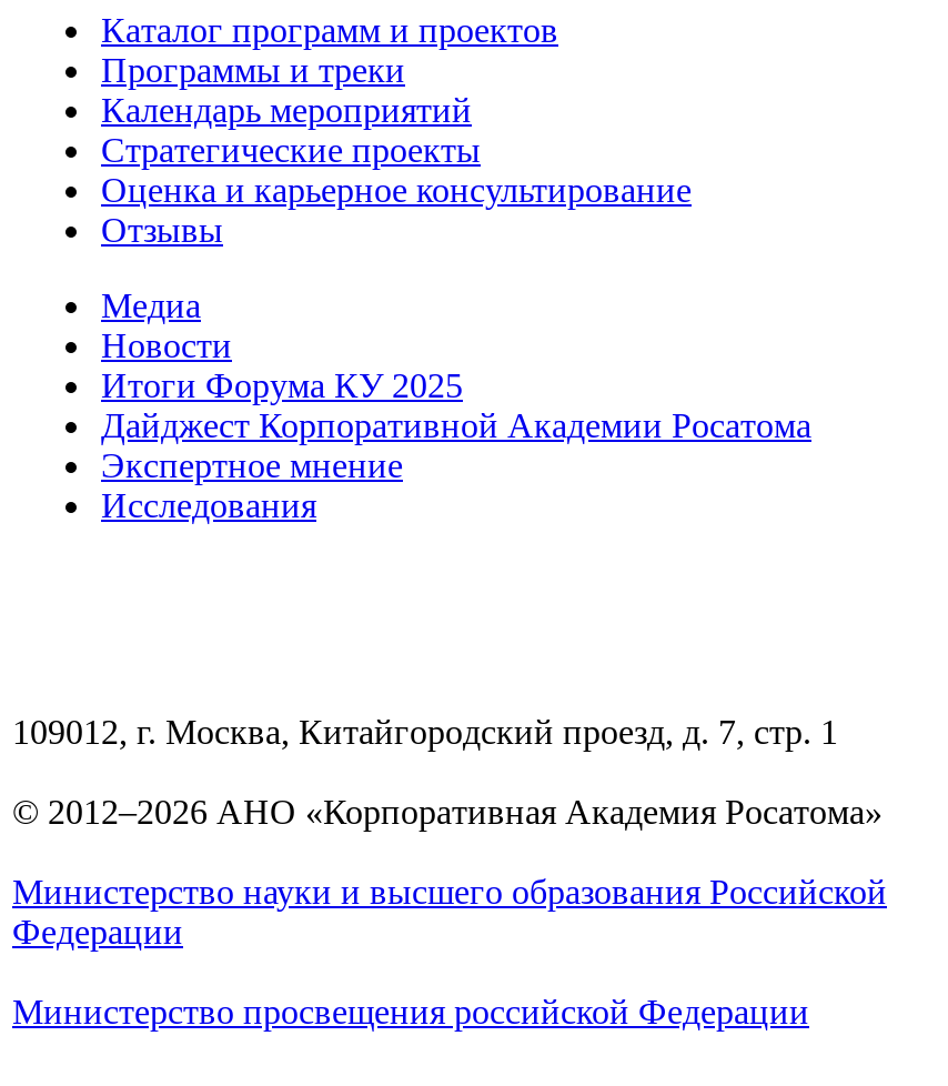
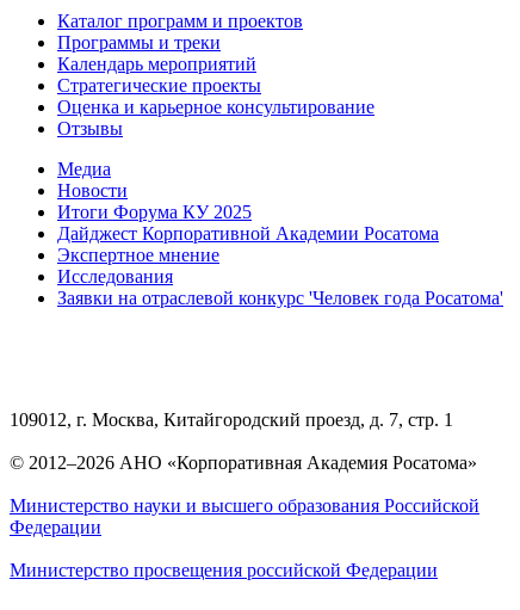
none -> [57,288,503,308] Заявки на отраслевой конкурс 'Человек года Росатома'

